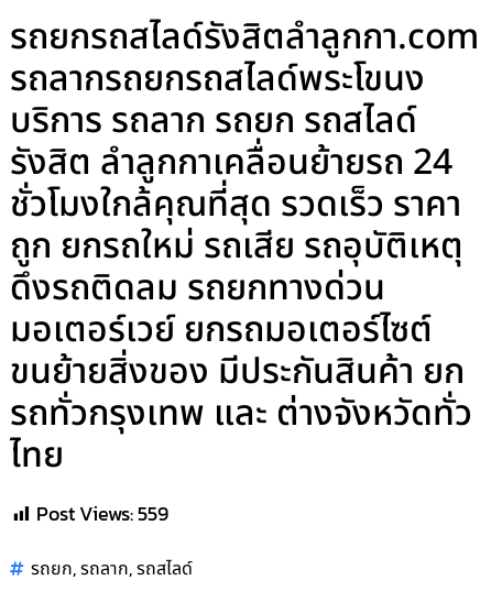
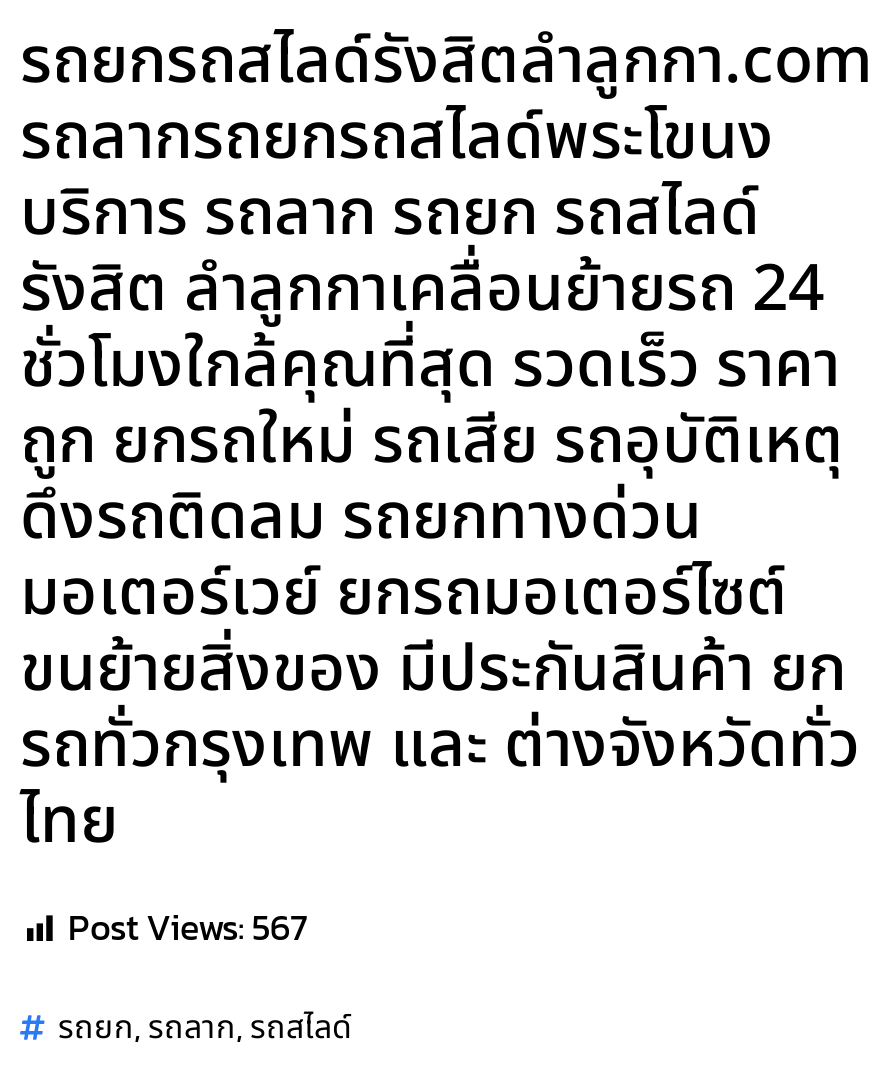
[36,499,168,529] Post Views: 559 -> [68,901,308,955] Post Views: 567

